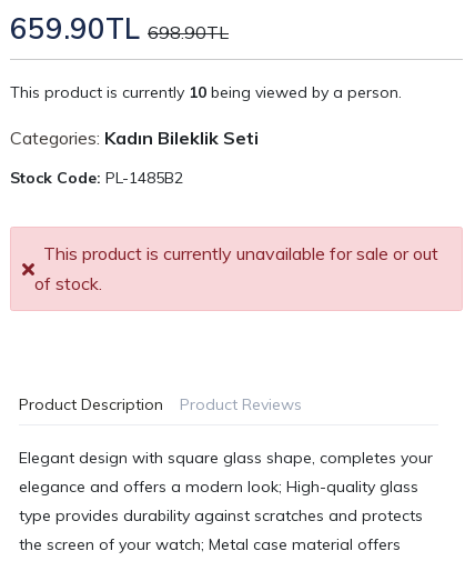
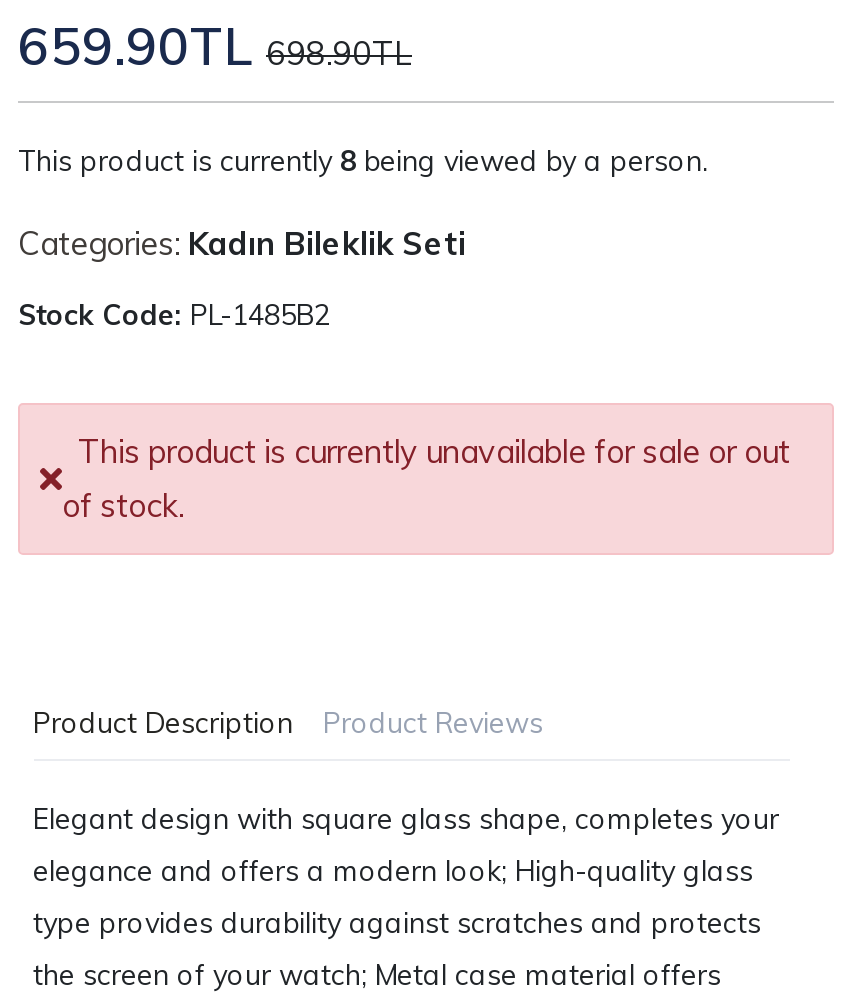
[10,82,402,102] This product is currently 10 being viewed by a person. -> [18,143,708,179] This product is currently 8 being viewed by a person.

